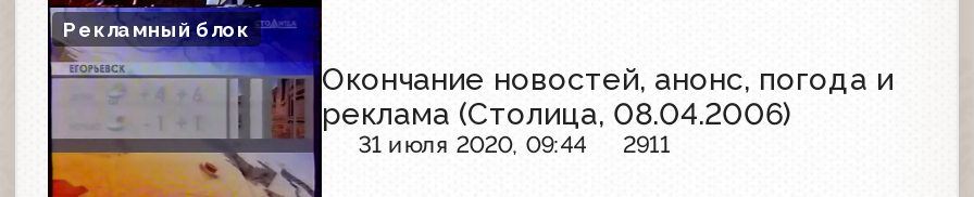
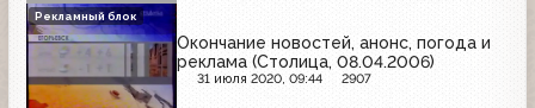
[358,130,671,158] 31 июля 2020, 09:44 2911 -> [197,71,372,87] 31 июля 2020, 09:44 2907

